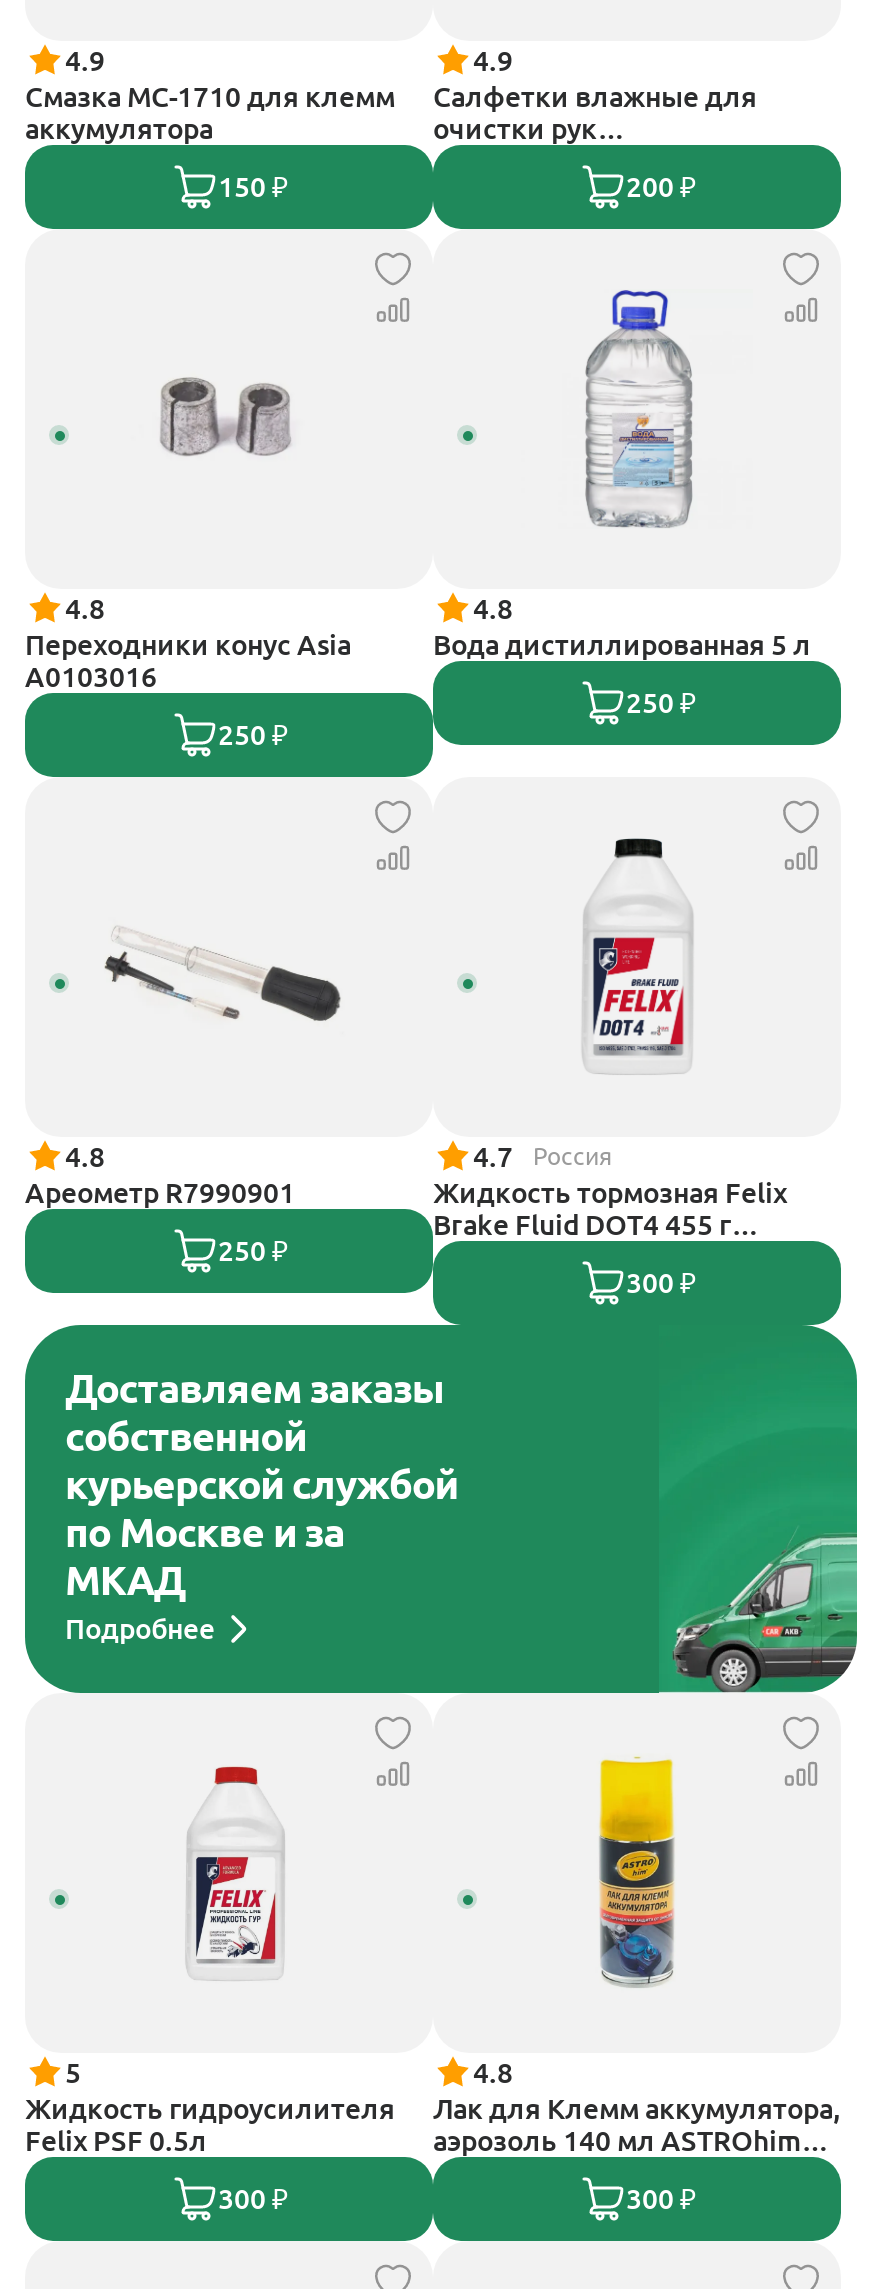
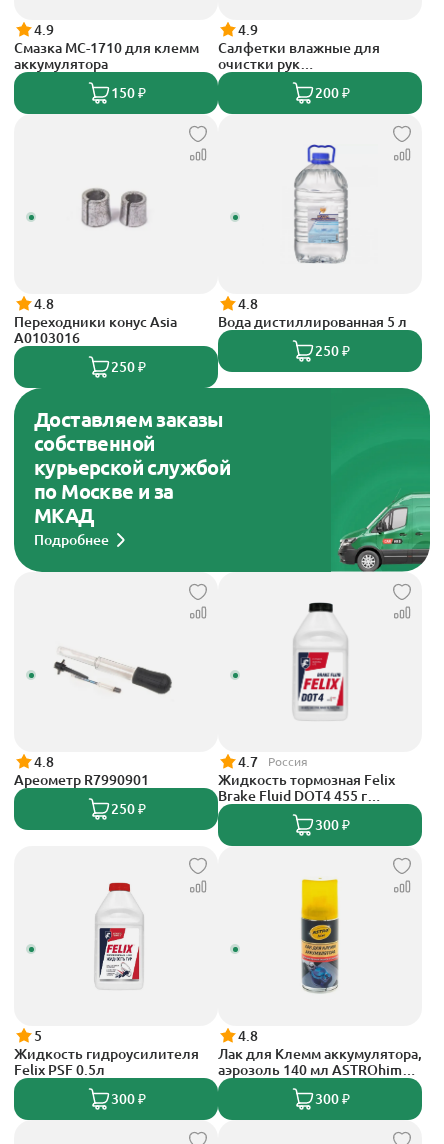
moved [25,879,787,1299] -> [14,623,395,833]: [image] | 4.8 | Ареометр R7990901 | ... | Brake Fluid DOT4 455 г | 300 ₽
moved [23,1323,859,1695] -> [13,387,431,573]: [image] | Доставляем заказы | собственной | курьерской службой | по Москве и за | МКАД | Подробнее

